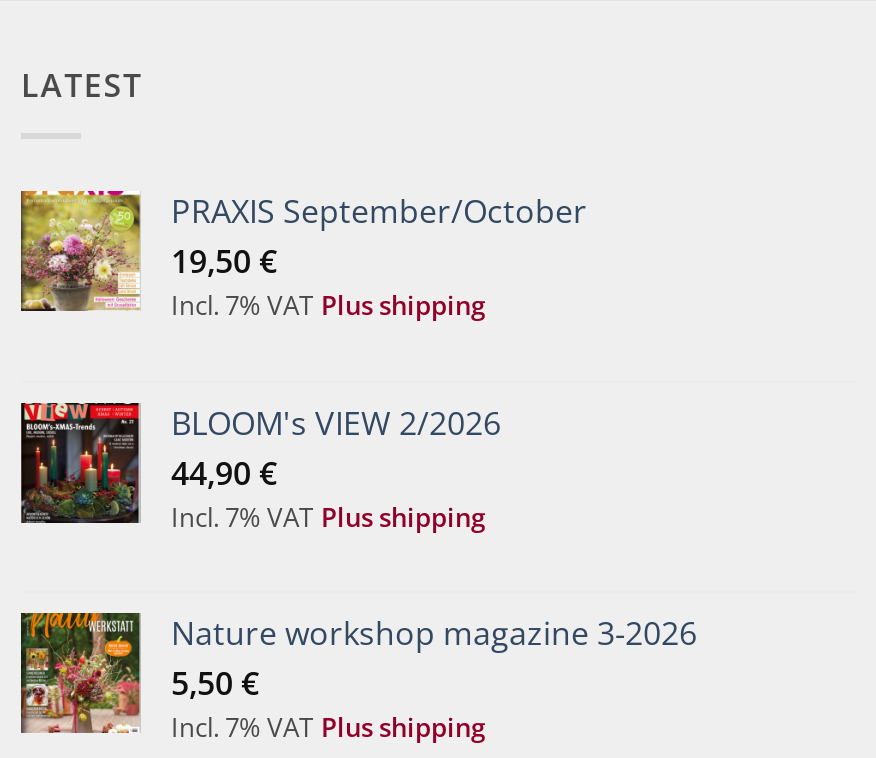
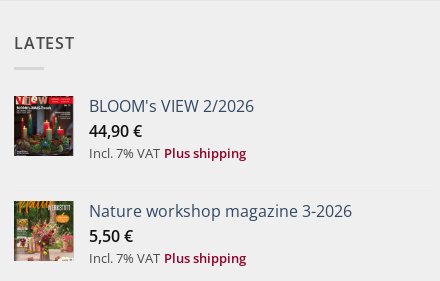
[19,189,587,323] [image] | PRAXIS September/October | 19,50 € | Incl. 7% VAT Plus shipping -> none

